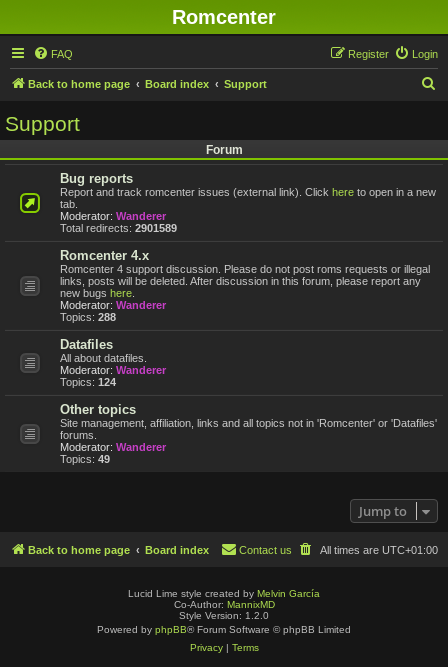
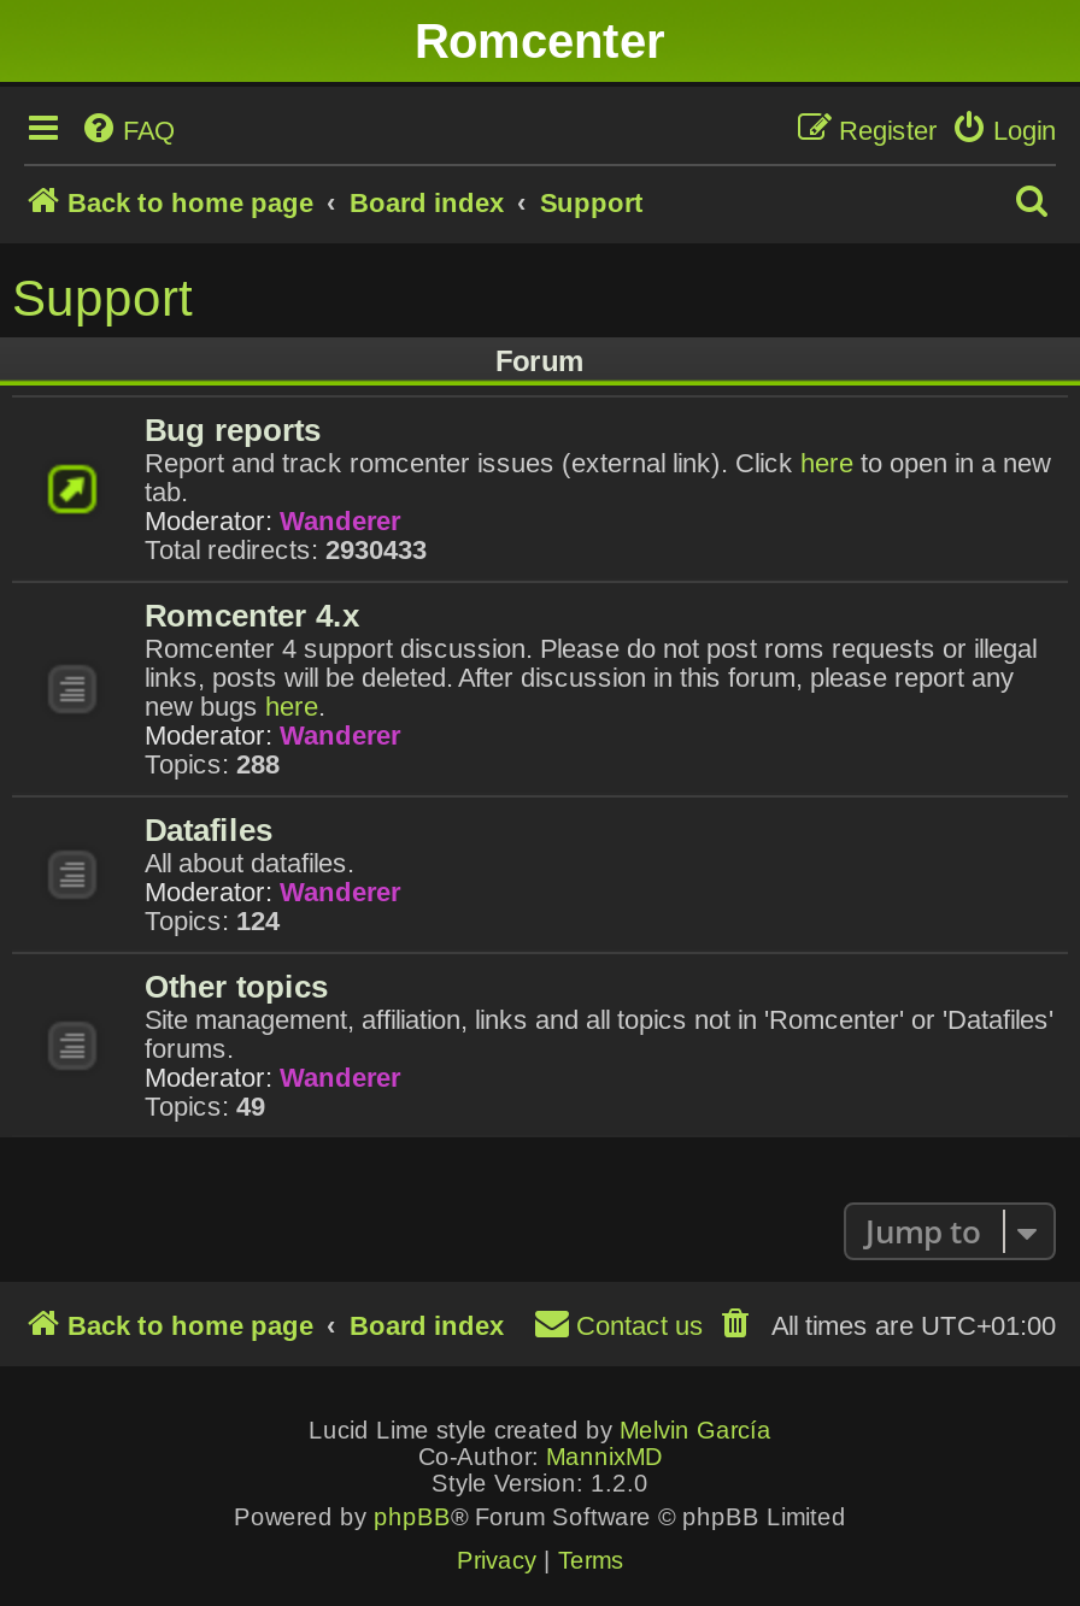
[60,222,177,234] Total redirects: 2901589 -> [145,534,427,563] Total redirects: 2930433

